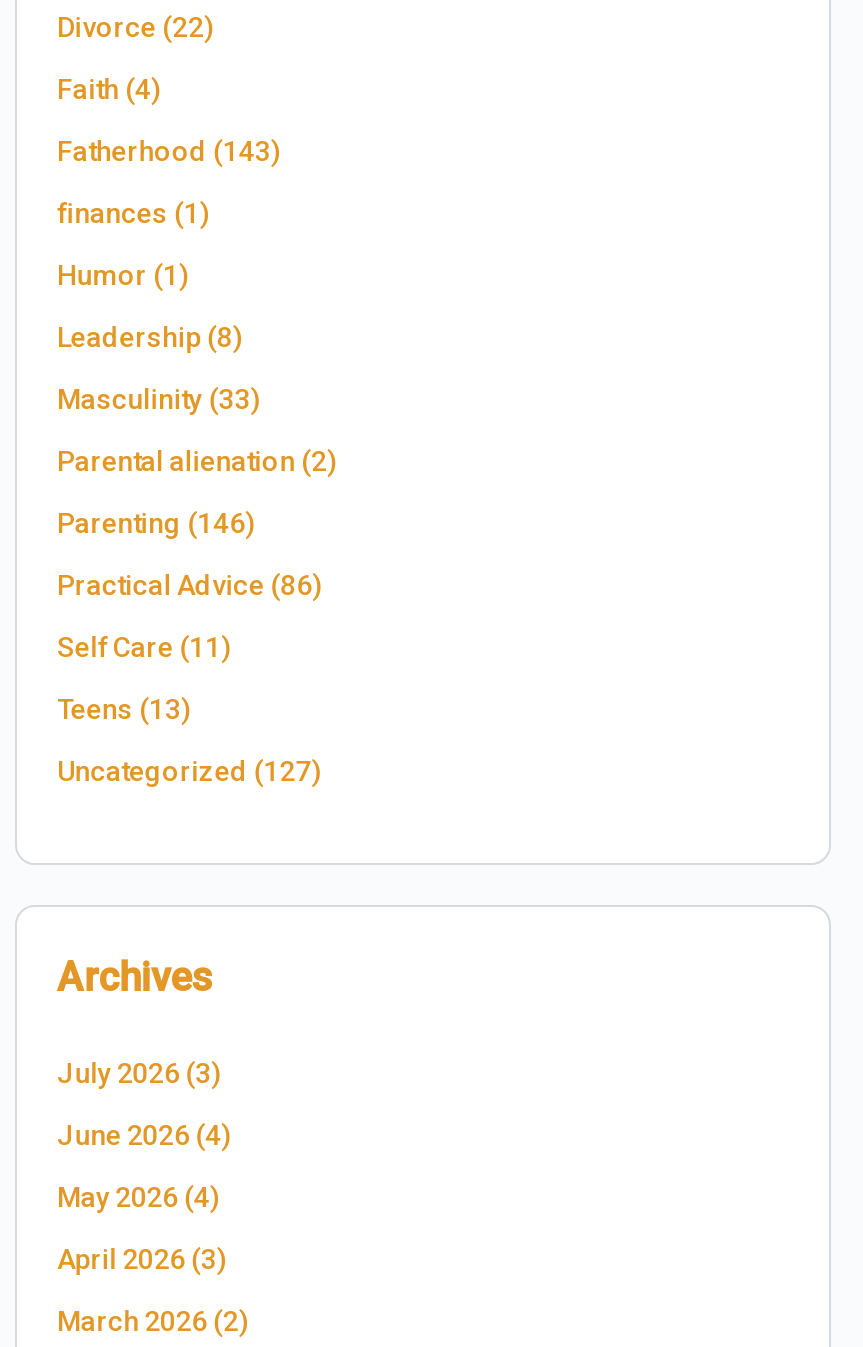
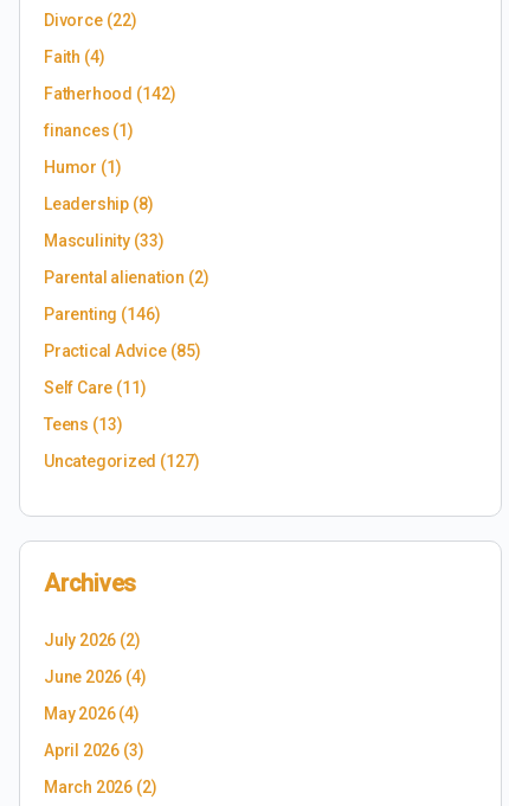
[57,135,281,167] Fatherhood (143) -> [44,84,176,103] Fatherhood (142)
[57,569,322,601] Practical Advice (86) -> [44,341,201,360] Practical Advice (85)
[57,1057,221,1089] July 2026 (3) -> [44,630,141,649] July 2026 (2)

